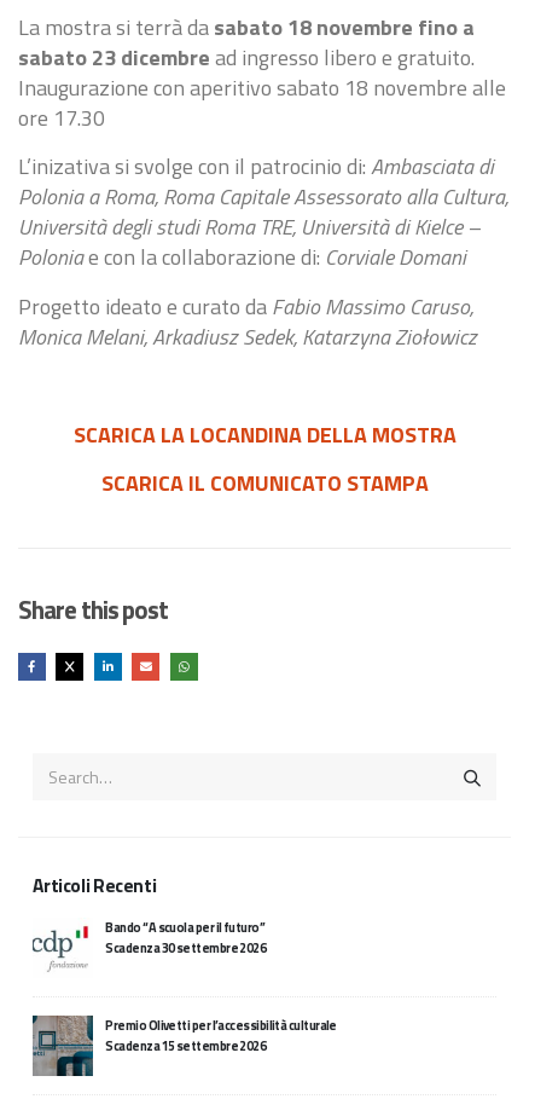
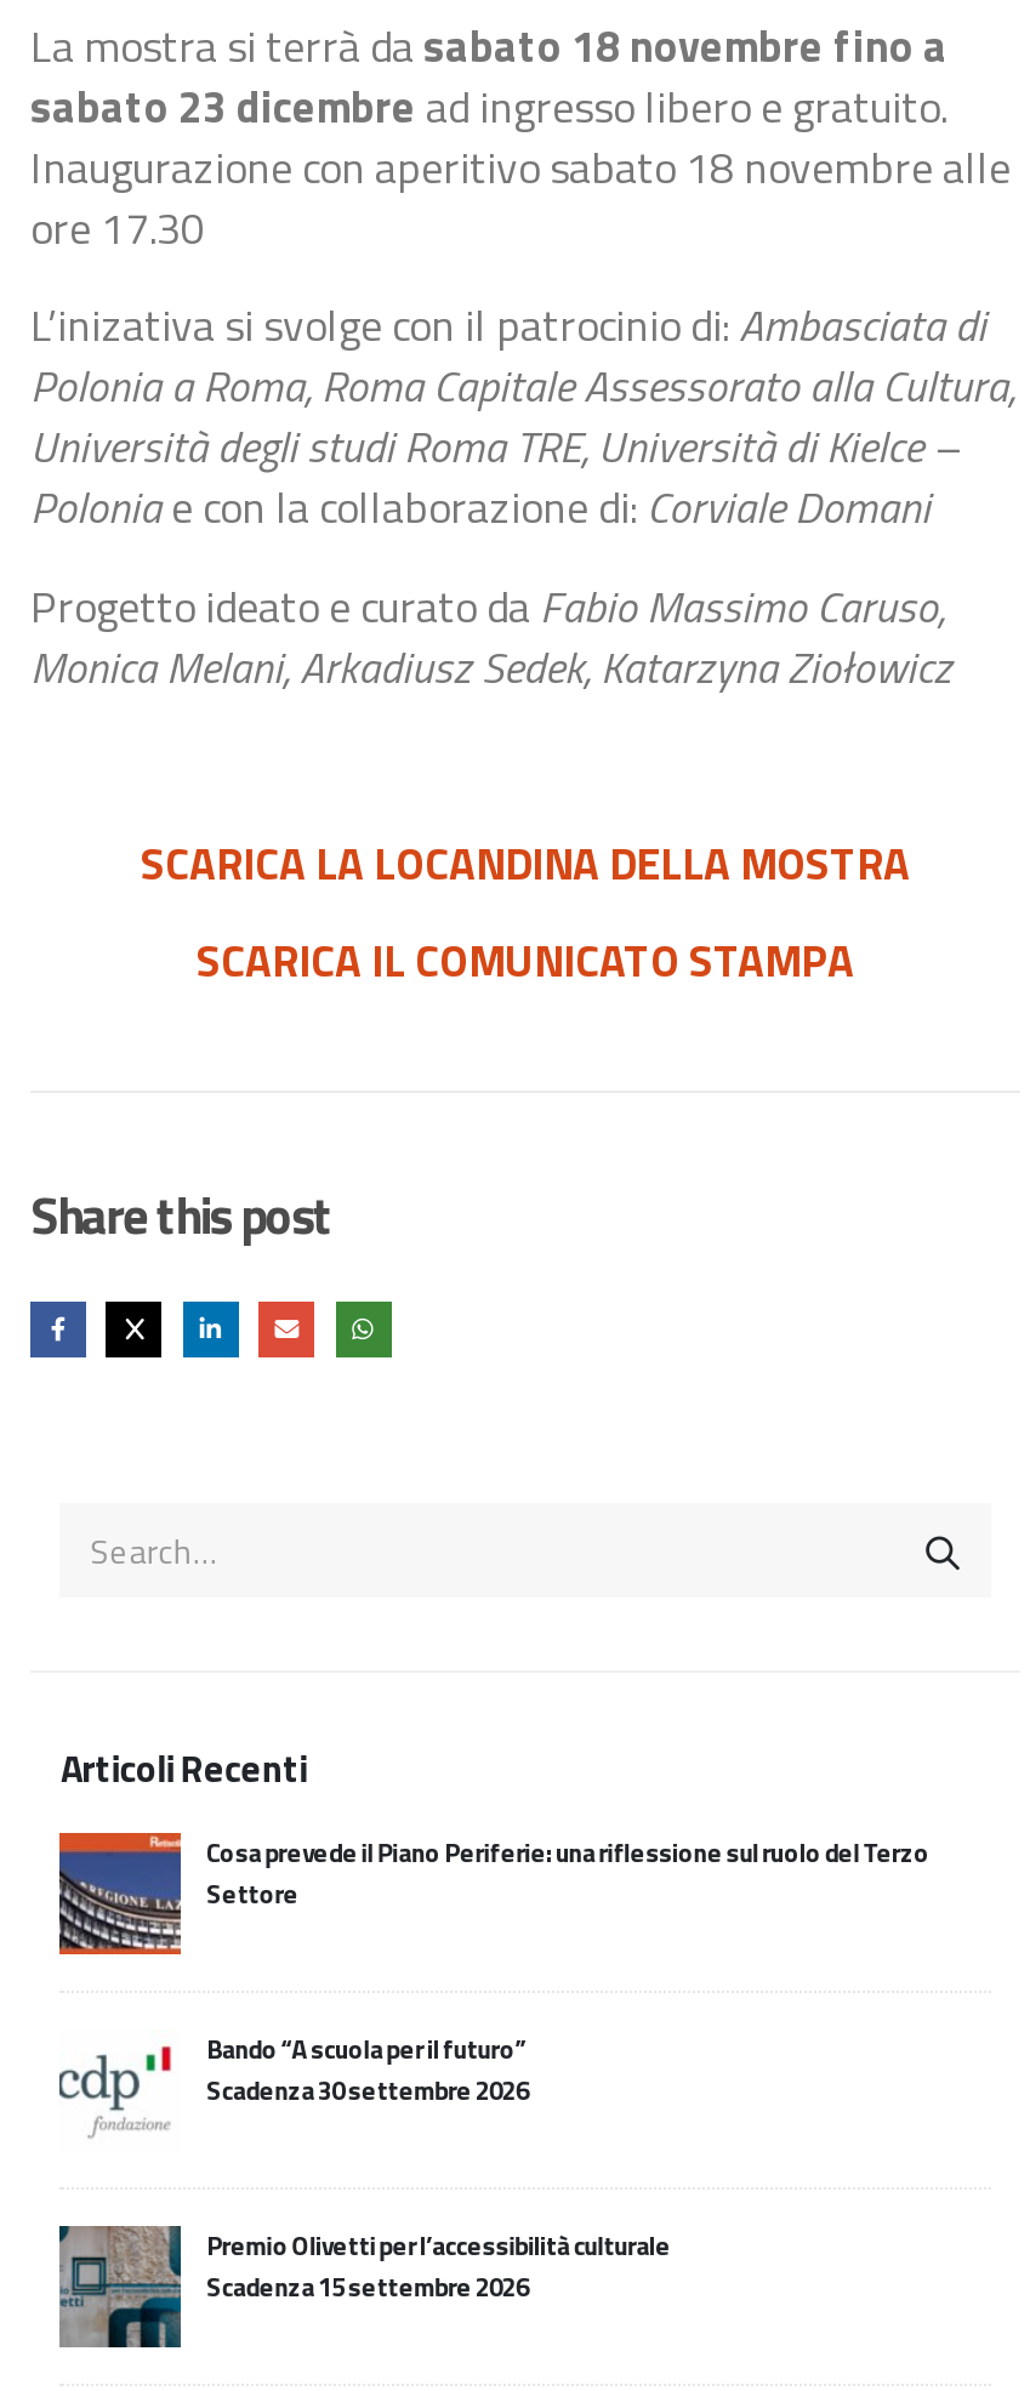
none -> [57,1831,929,1957] [image] | Cosa prevede il Piano Periferie: una riflessione sul ruolo del Terzo | Settore

